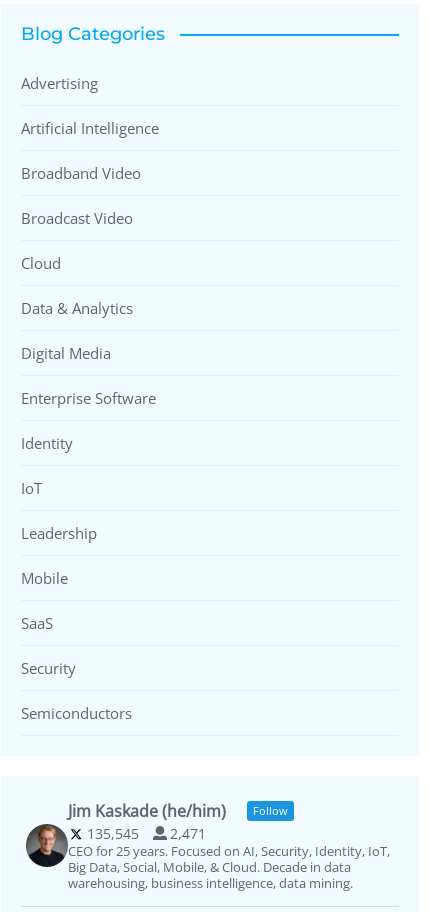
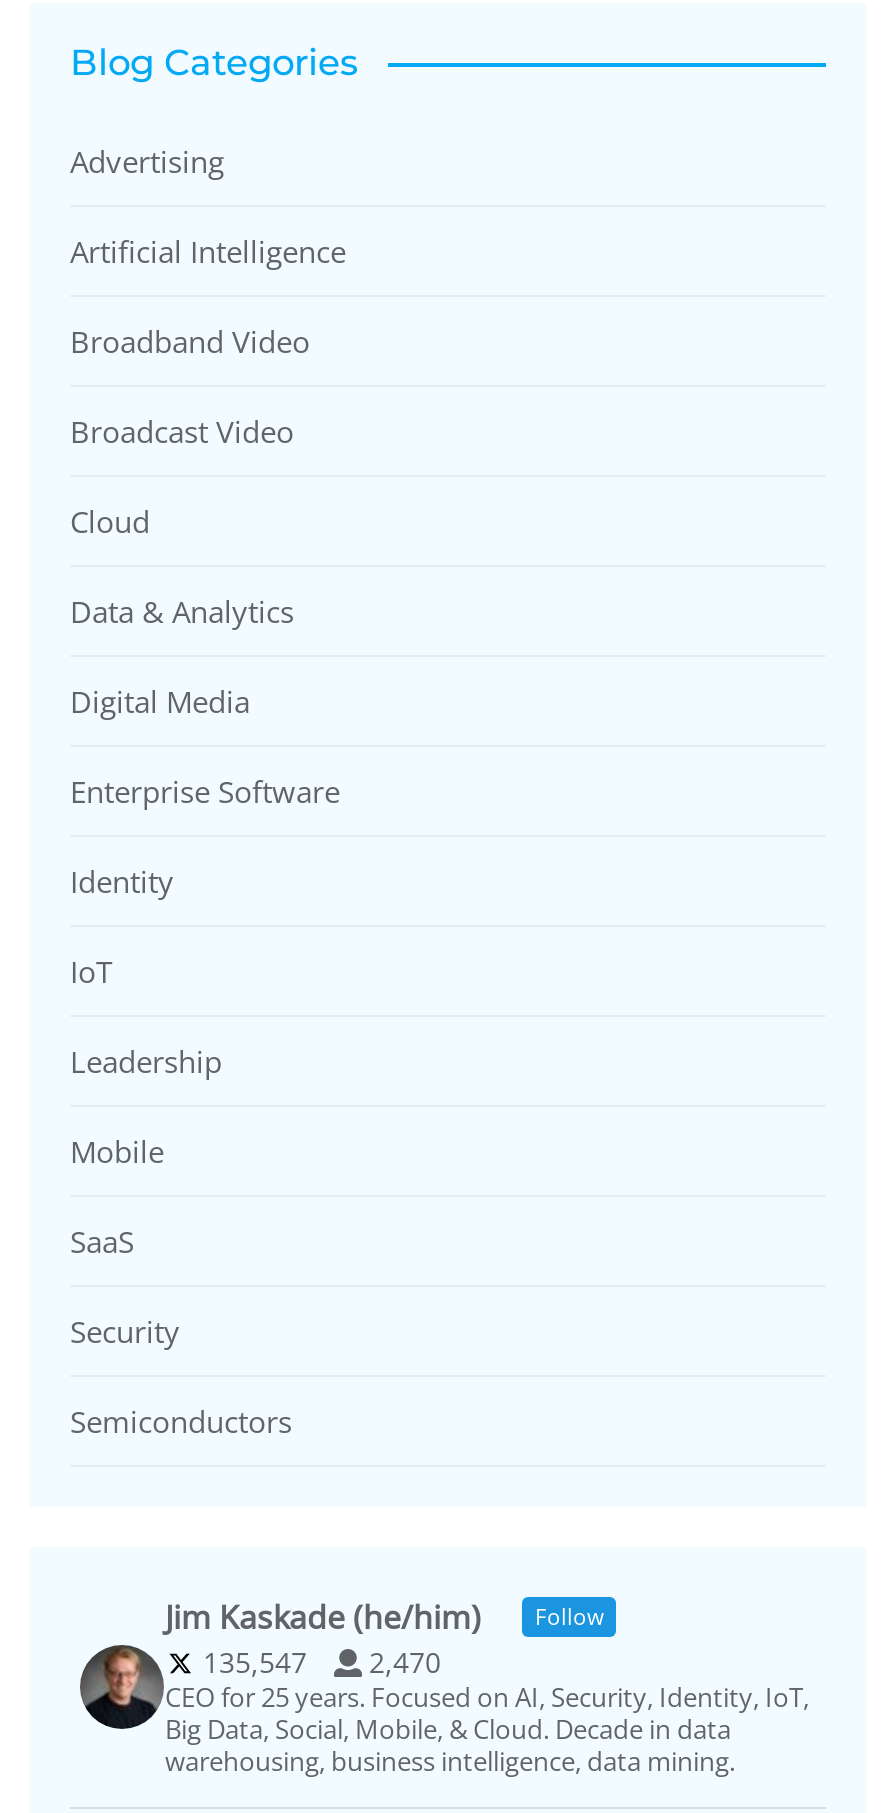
[87,824,143,843] 135,545 -> [203,1642,315,1680] 135,547
[170,824,206,843] 2,471 -> [369,1642,441,1680] 2,470

